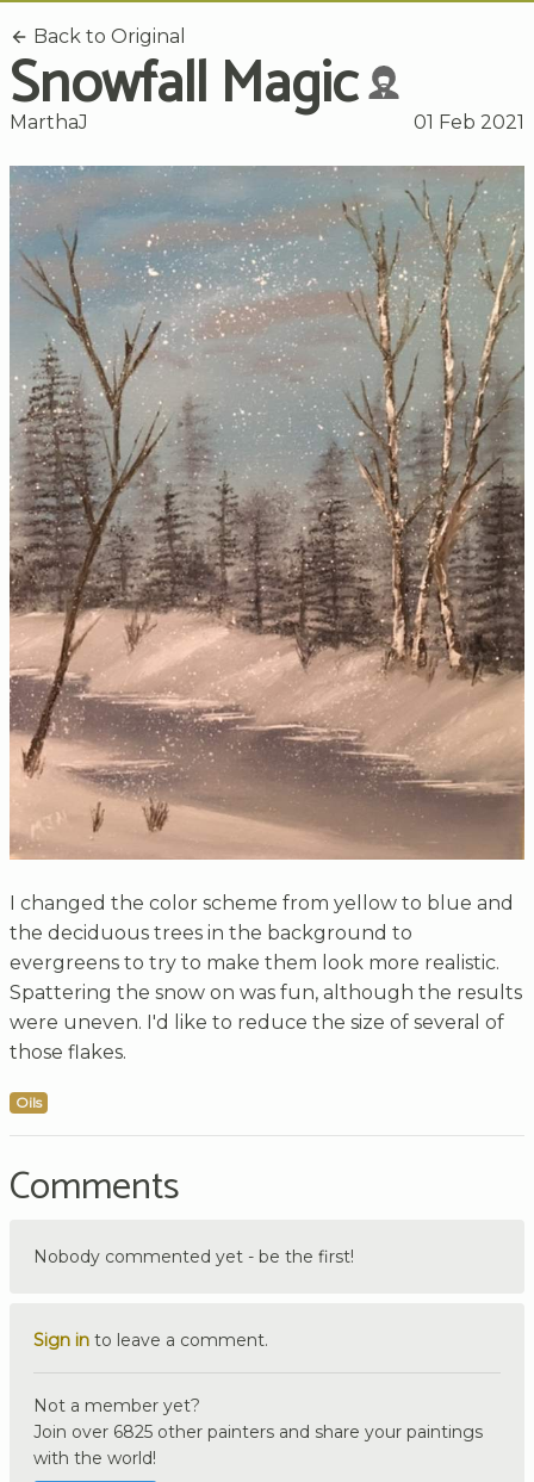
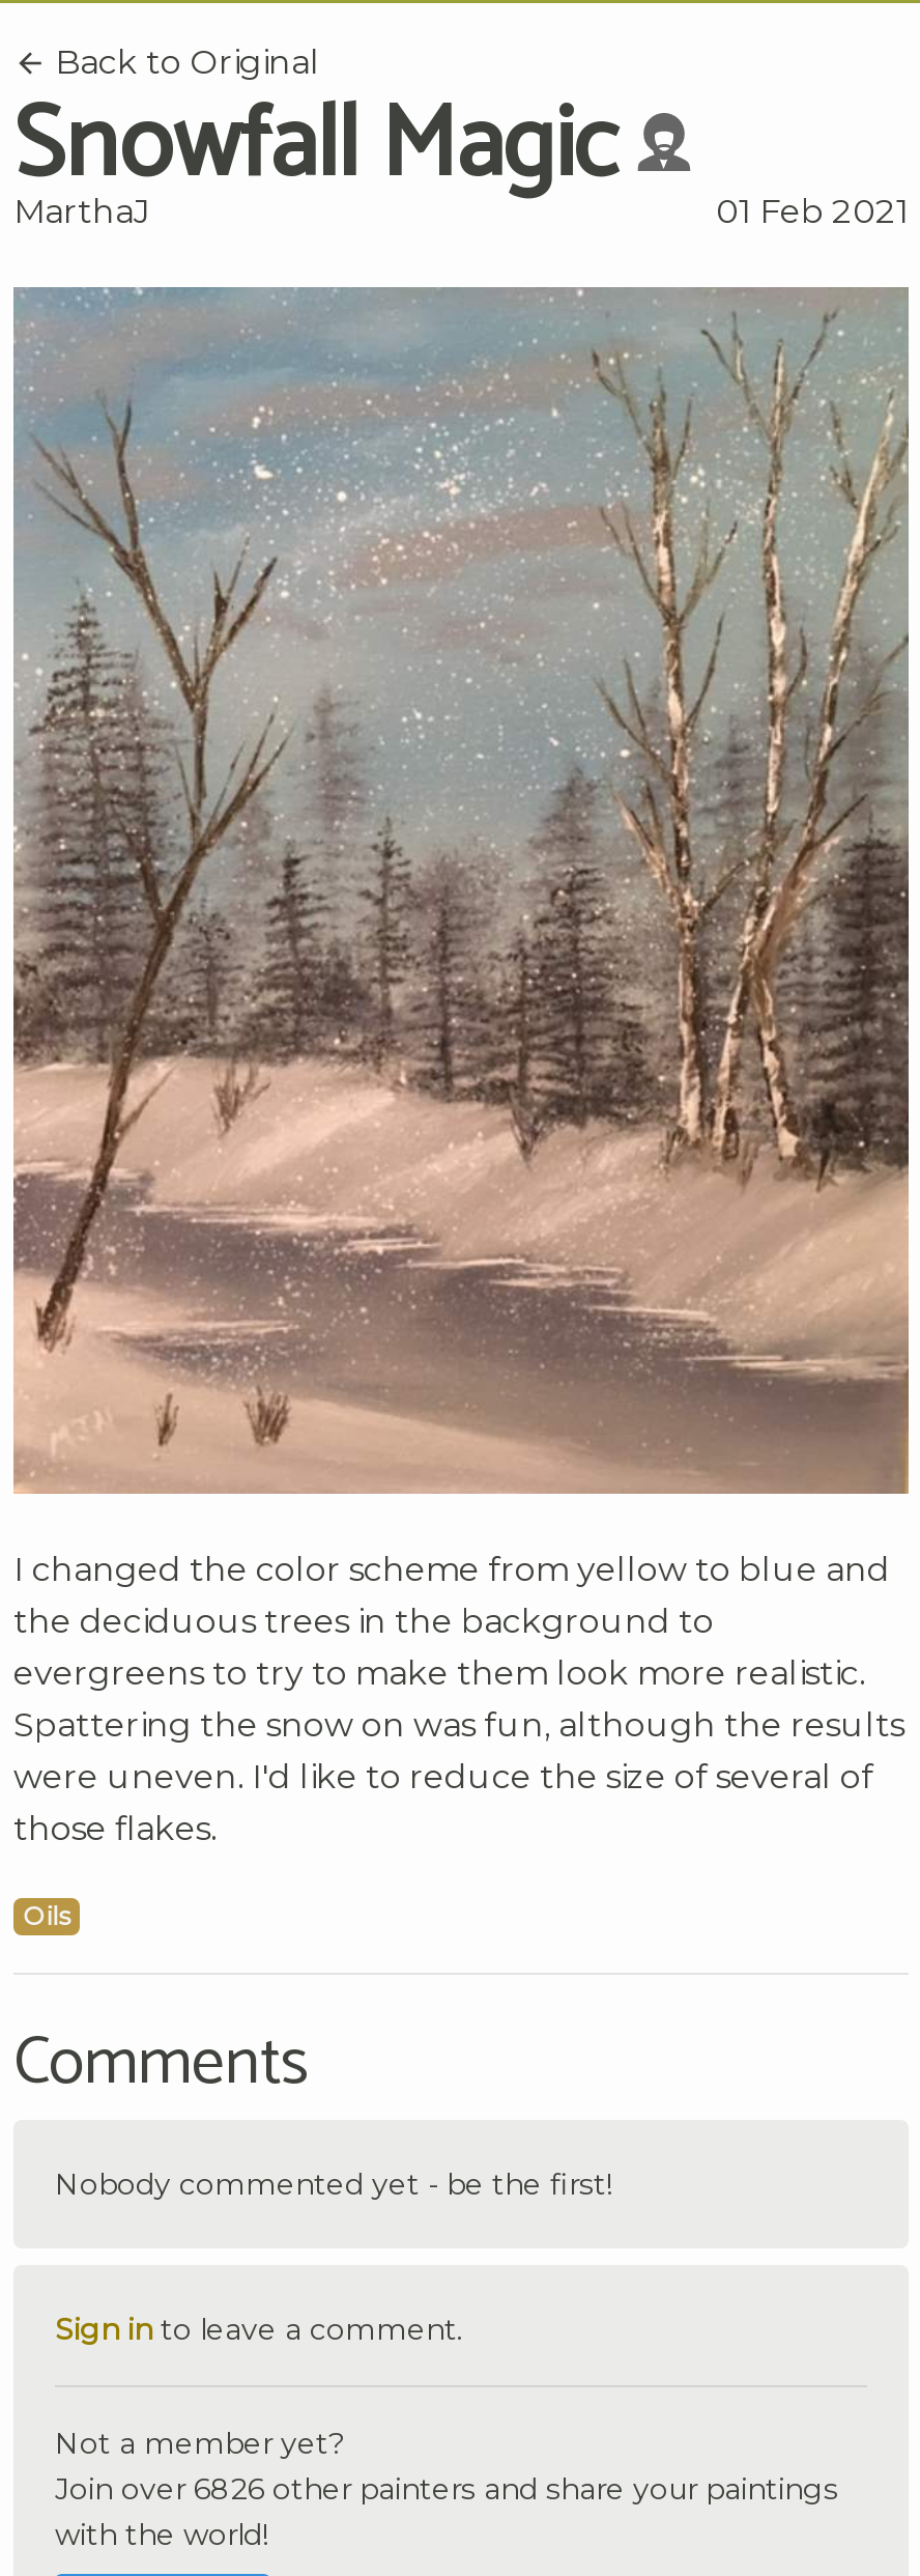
[33,1421,483,1442] Join over 6825 other painters and share your paintings -> [55,2469,838,2507] Join over 6826 other painters and share your paintings

